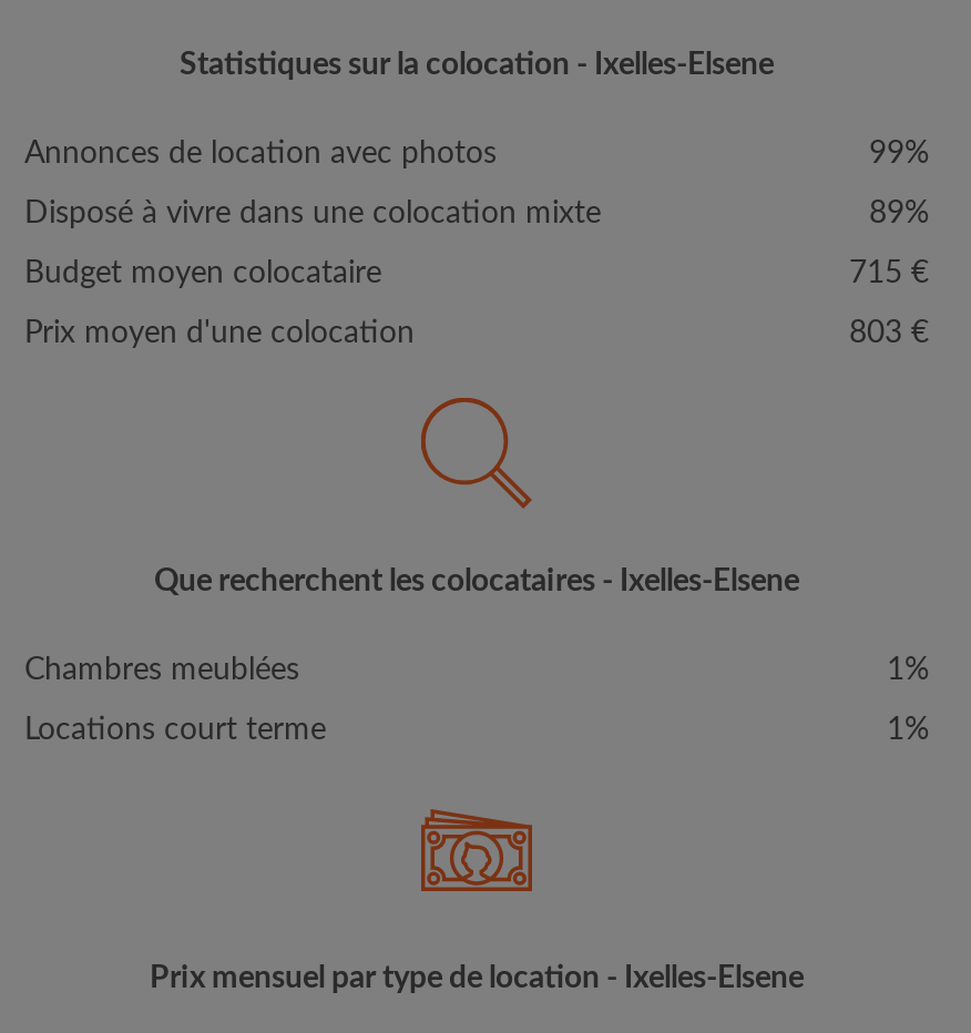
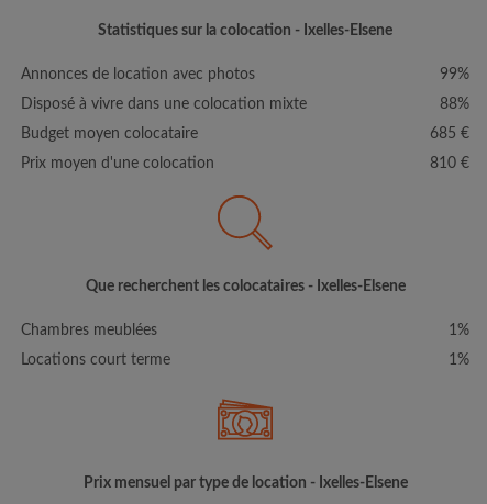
[869,198,929,229] 89% -> [440,97,469,112] 88%
[849,258,929,289] 715 € -> [430,126,469,142] 685 €
[849,318,929,349] 803 € -> [430,156,469,171] 810 €

